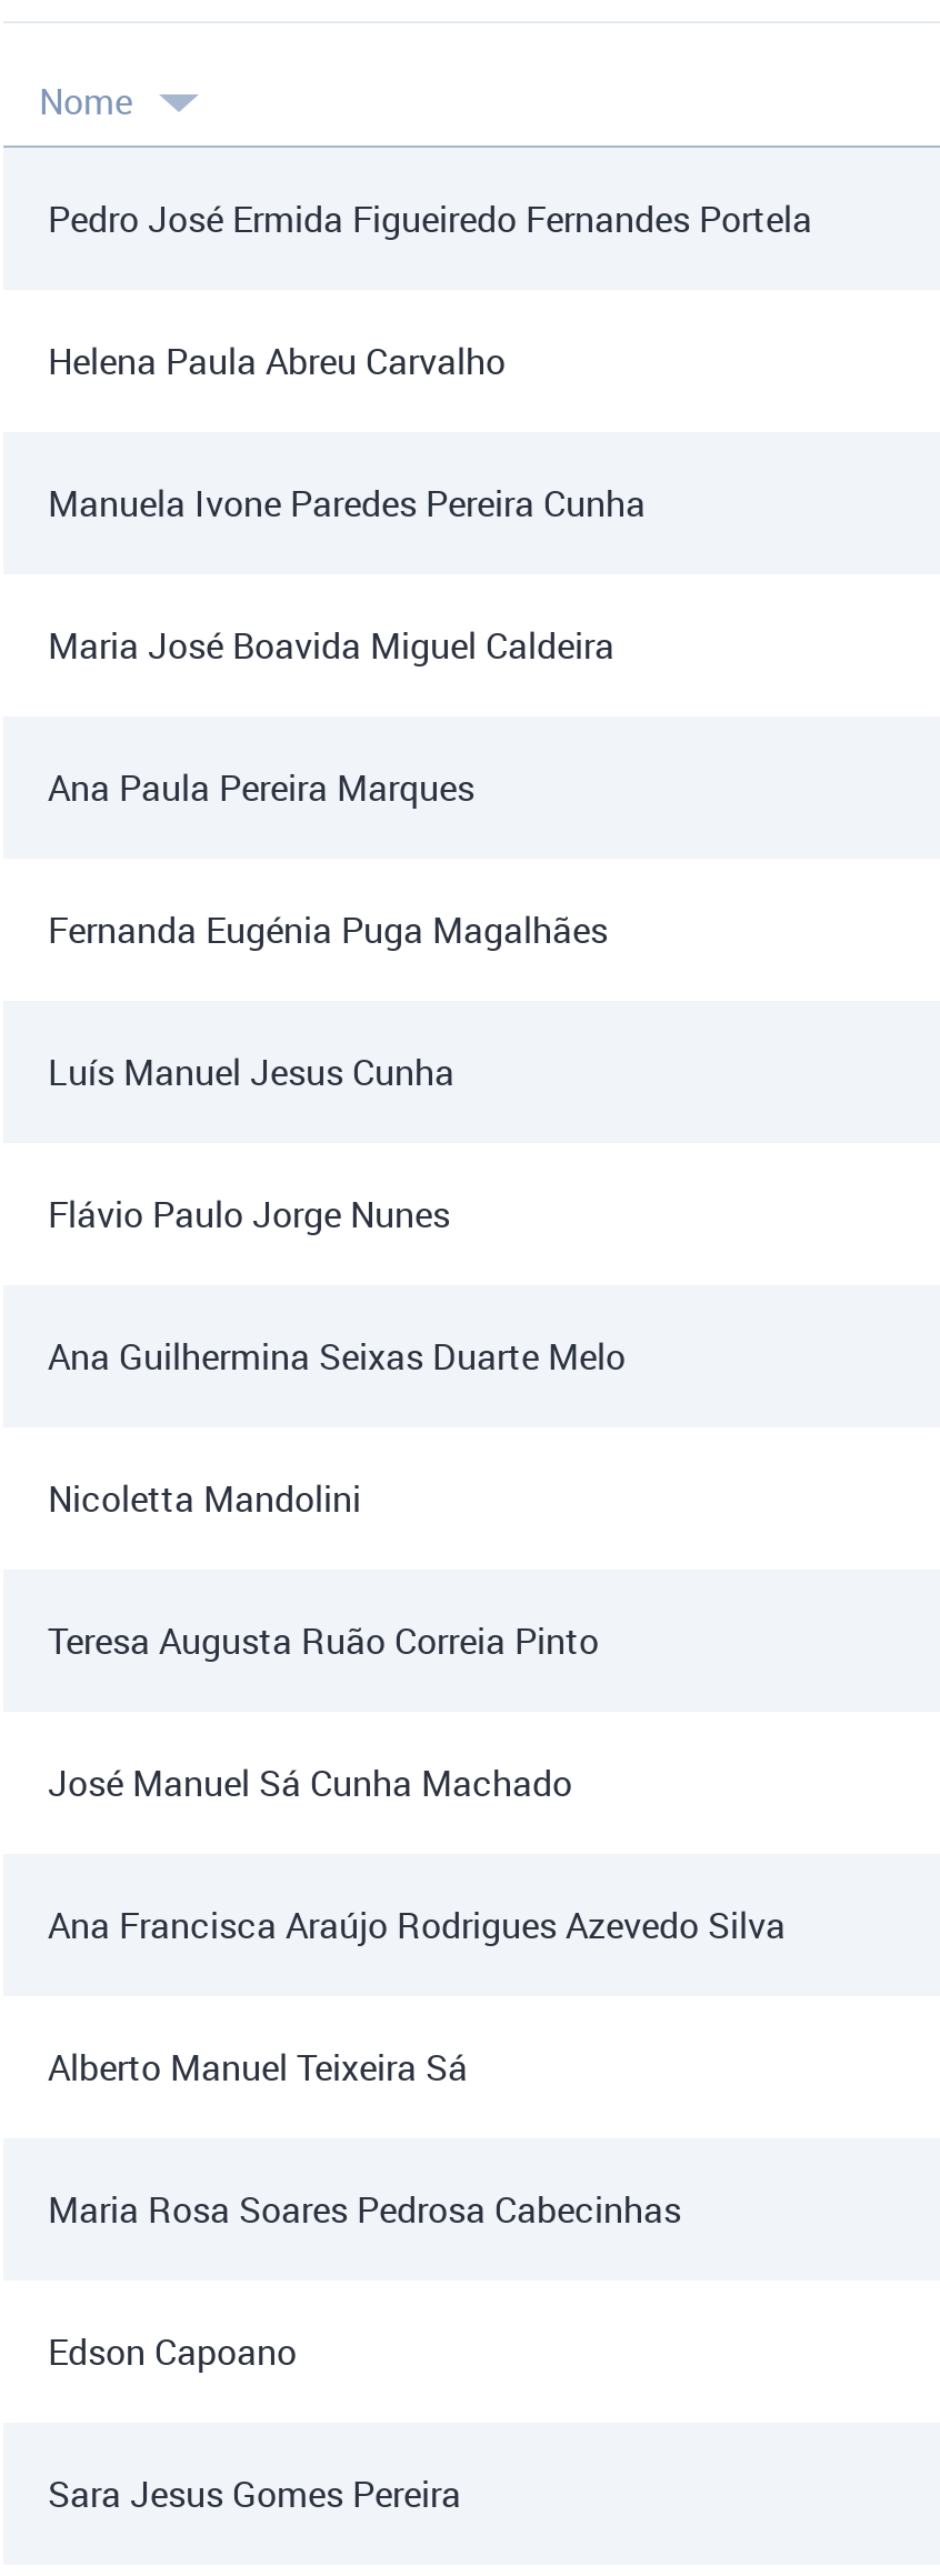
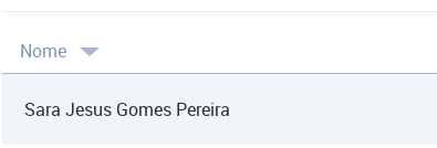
[48,194,812,2376] Pedro José Ermida Figueiredo Fernandes Portela | Helena Paula Abreu Carvalho | Manuela Ivone Paredes Pereira Cunha | Maria José Boavida Miguel Caldeira | Ana Paula Pereira Marques | Fernanda Eugénia Puga Magalhães | Luís Manuel Jesus Cunha | Flávio Paulo Jorge Nunes | Ana Guilhermina Seixas Duarte Melo | Nicoletta Mandolini | Teresa Augusta Ruão Correia Pinto | José Manuel Sá Cunha Machado | Ana Francisca Araújo Rodrigues Azevedo Silva | Alberto Manuel Teixeira Sá | Maria Rosa Soares Pedrosa Cabecinhas | Edson Capoano -> none

